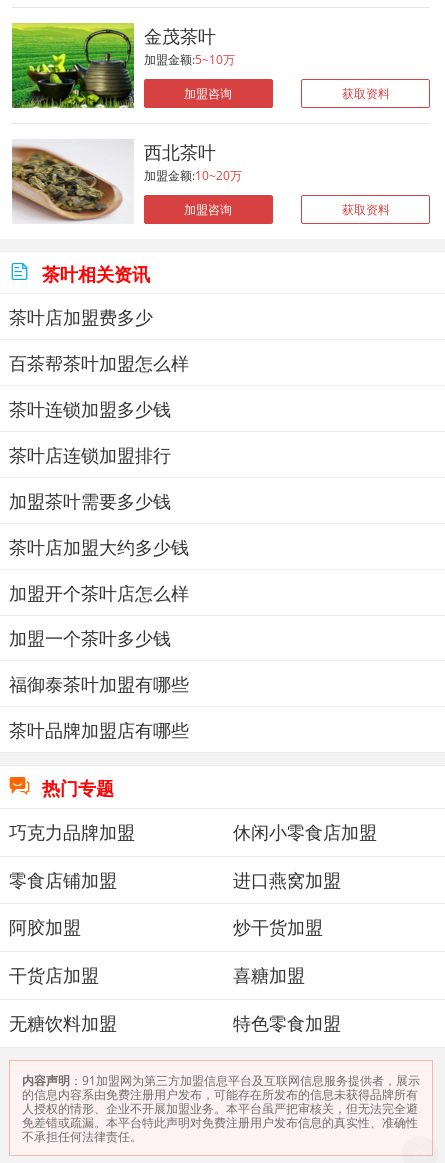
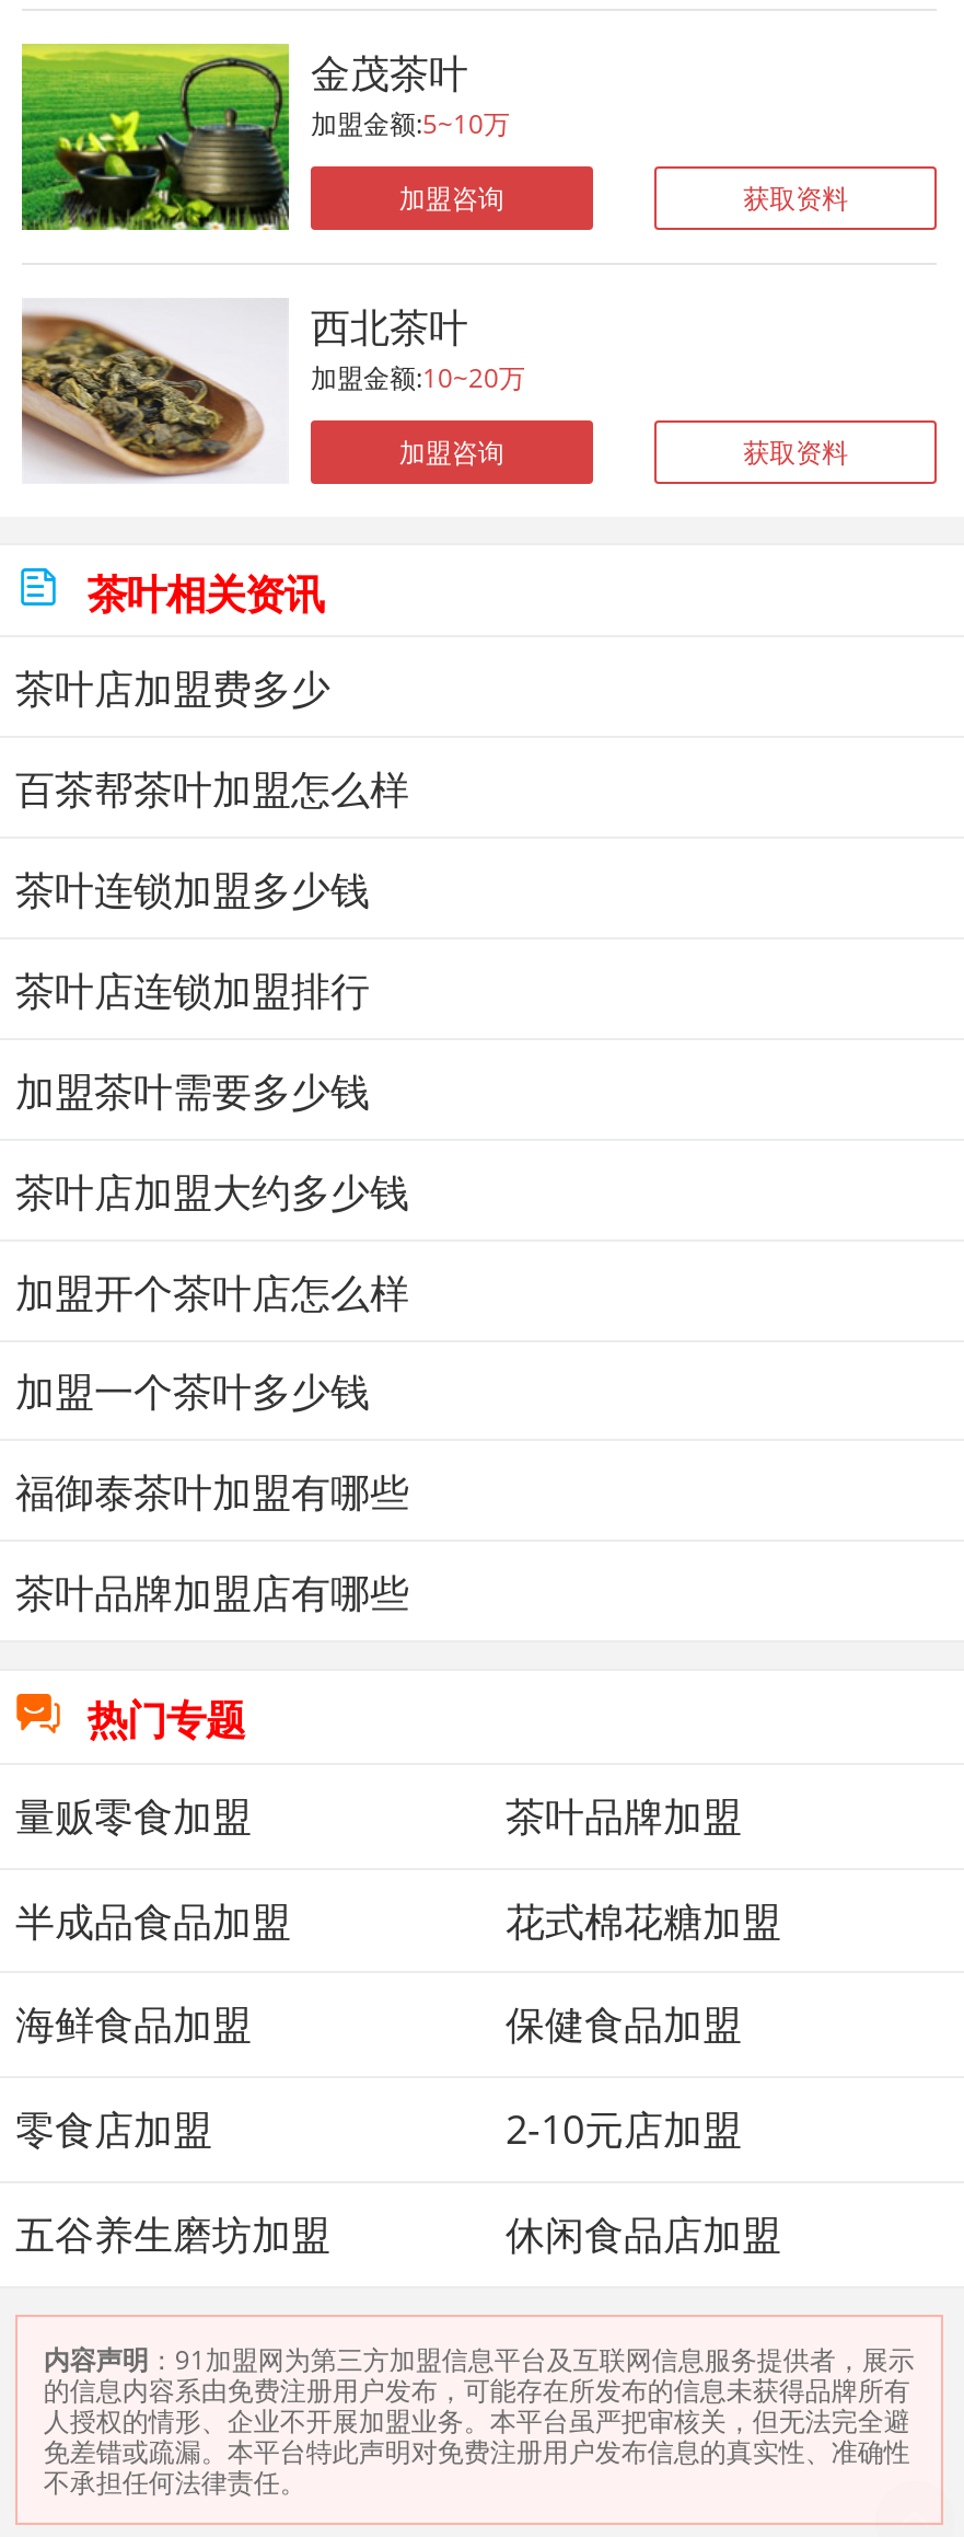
[9,820,377,844] 巧克力品牌加盟 | 休闲小零食店加盟 -> [15,1788,742,1841] 量贩零食加盟 | 茶叶品牌加盟
[9,867,341,891] 零食店铺加盟 | 进口燕窝加盟 -> [15,1893,781,1946] 半成品食品加盟 | 花式棉花糖加盟
[9,915,323,939] 阿胶加盟 | 炒干货加盟 -> [15,1998,742,2051] 海鲜食品加盟 | 保健食品加盟
[9,963,305,987] 干货店加盟 | 喜糖加盟 -> [15,2103,742,2155] 零食店加盟 | 2-10元店加盟
[9,1011,341,1035] 无糖饮料加盟 | 特色零食加盟 -> [15,2208,781,2260] 五谷养生磨坊加盟 | 休闲食品店加盟

